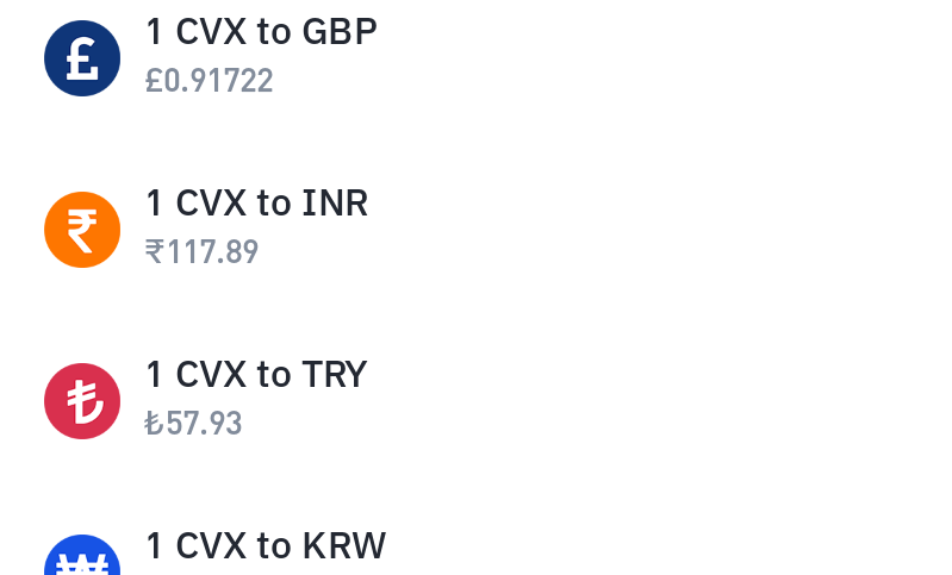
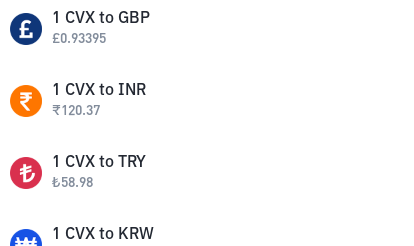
[144,65,273,99] £0.91722 -> [52,32,106,46] £0.93395
[144,237,259,270] ₹117.89 -> [52,104,100,118] ₹120.37
[144,408,242,442] ₺57.93 -> [52,176,93,190] ₺58.98

